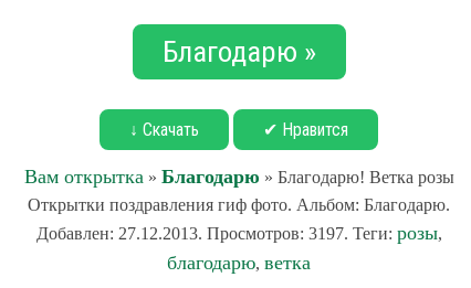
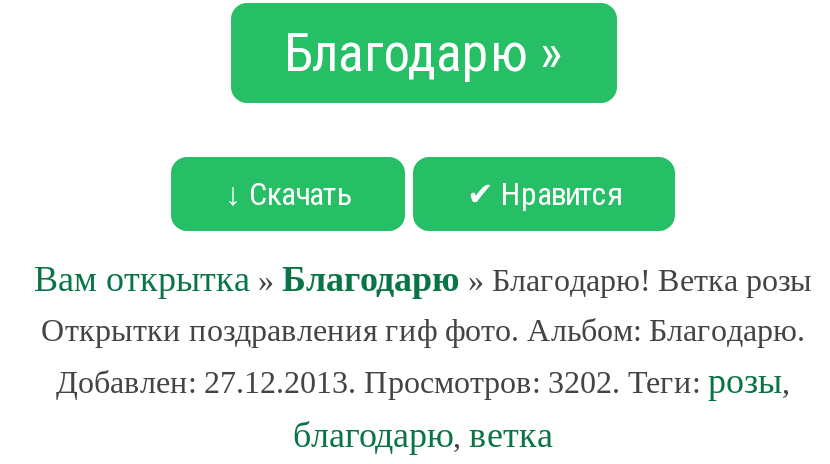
[36,222,442,244] Добавлен: 27.12.2013. Просмотров: 3197. Теги: розы, -> [56,361,790,401] Добавлен: 27.12.2013. Просмотров: 3202. Теги: розы,

